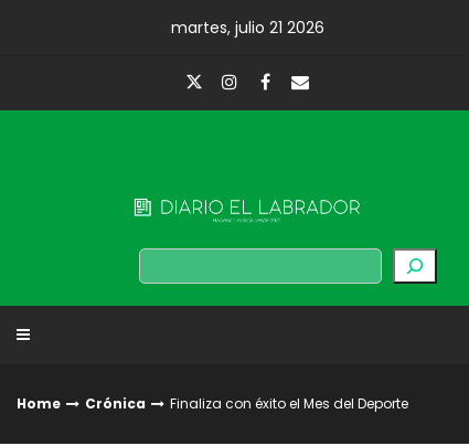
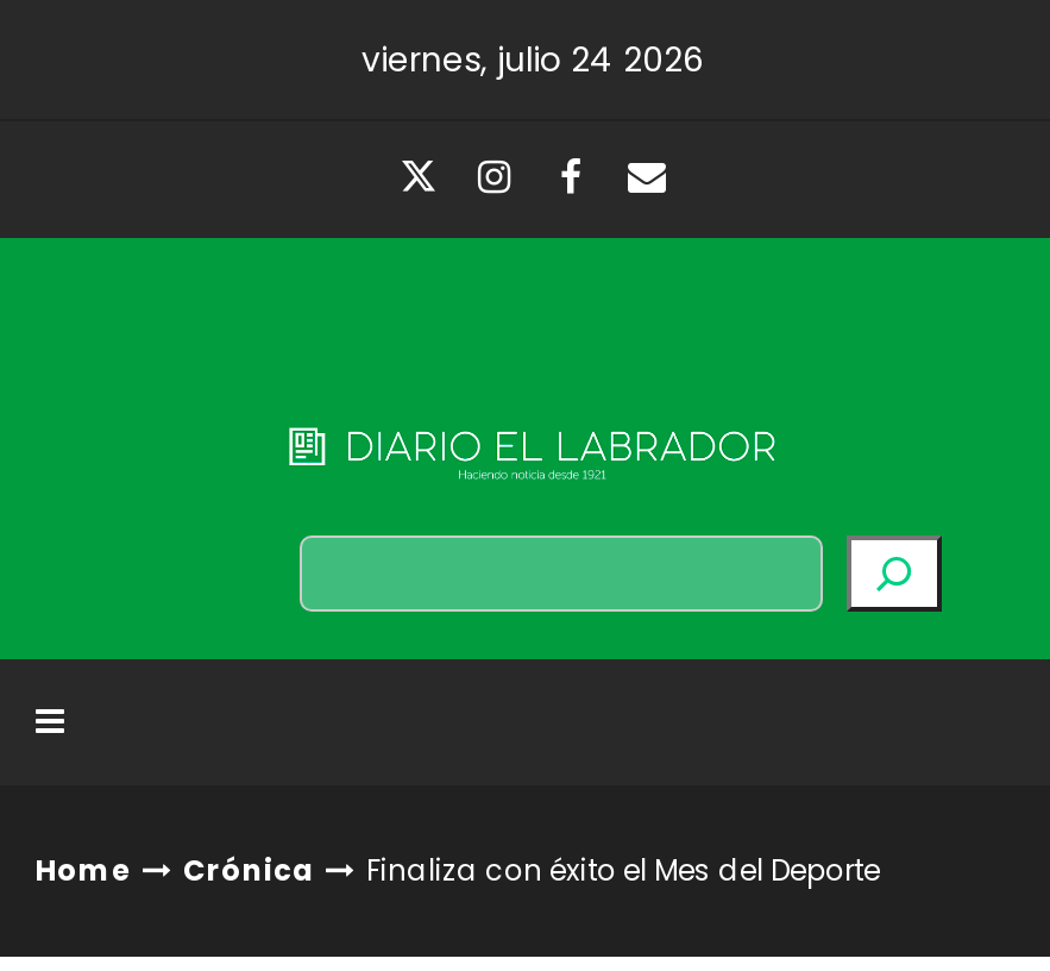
[170,17,324,39] martes, julio 21 2026 -> [361,36,704,83] viernes, julio 24 2026

